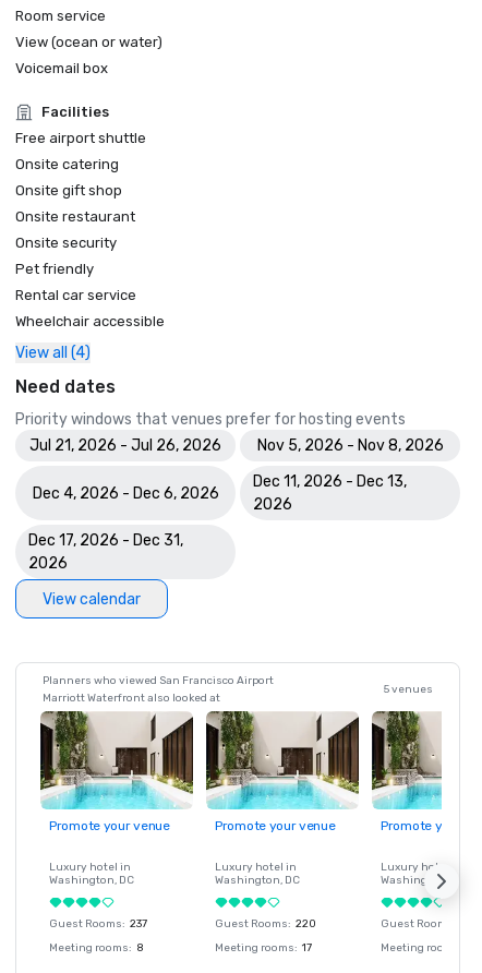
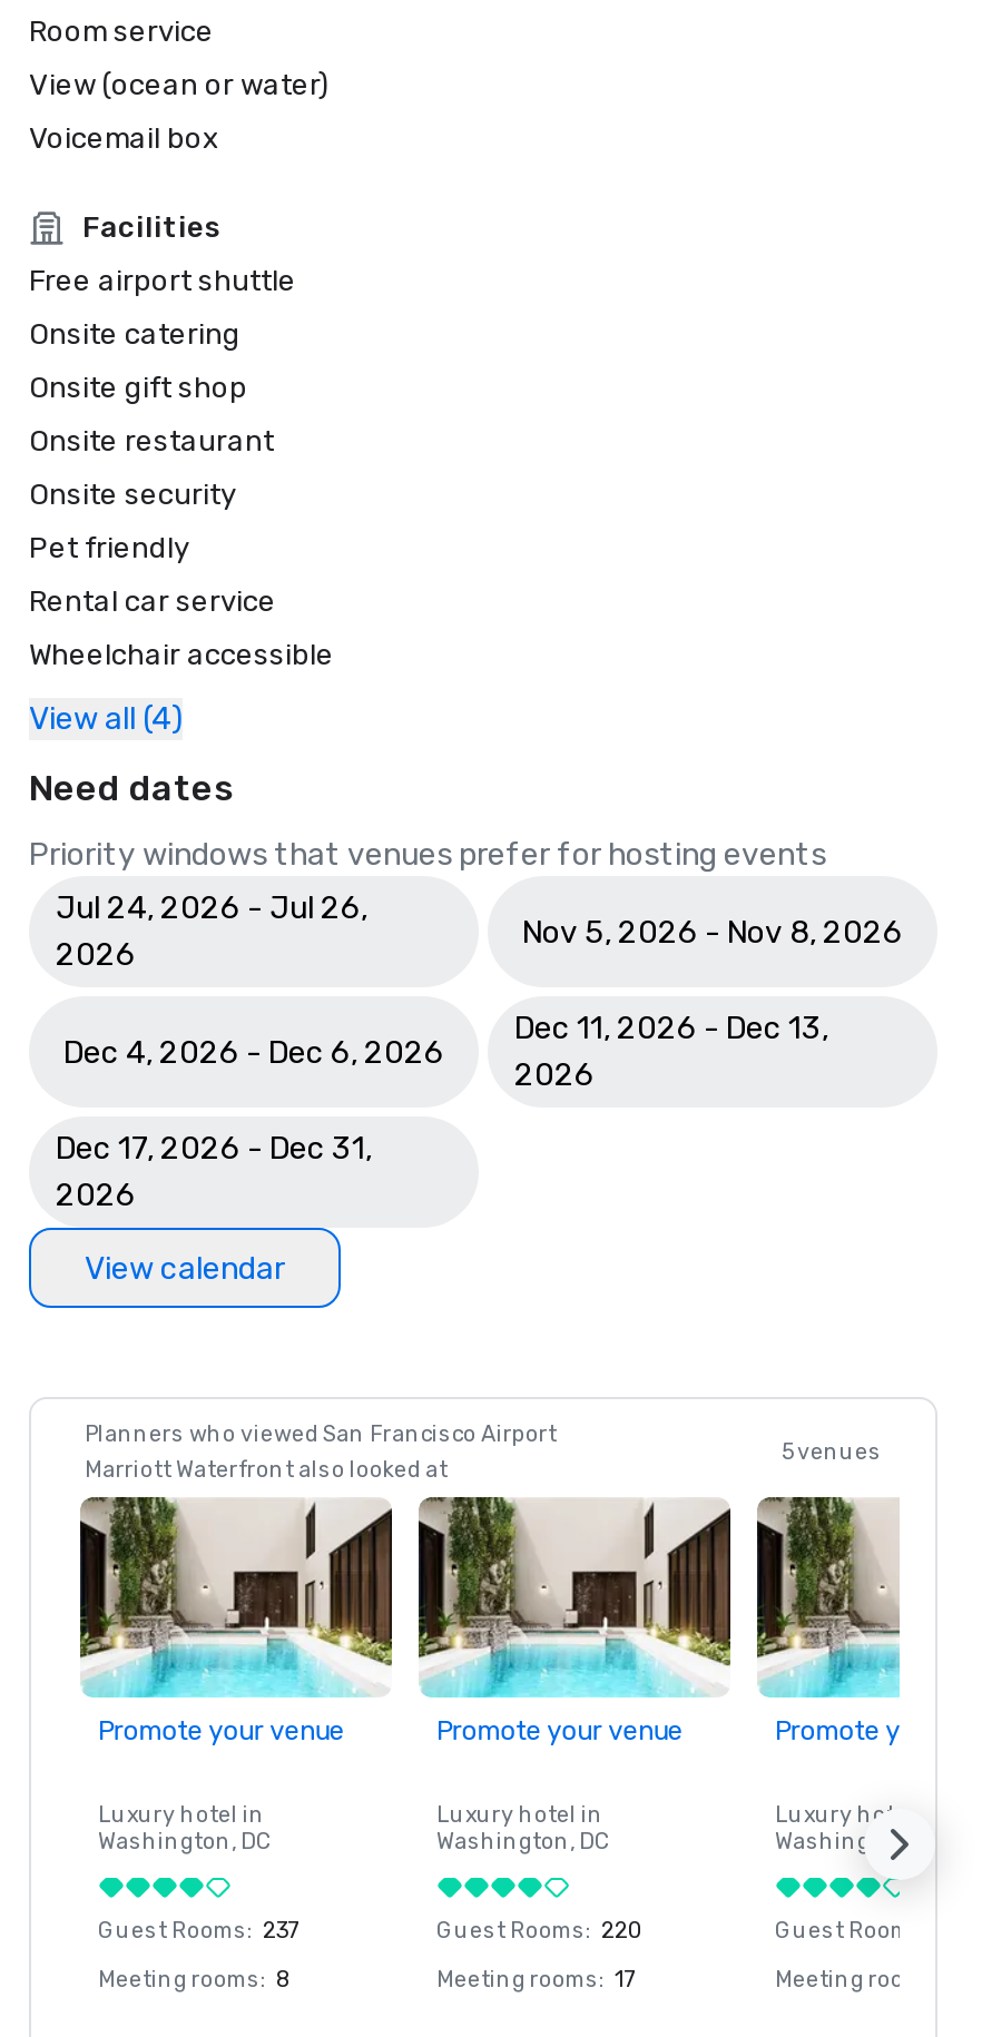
[29,436,221,455] Jul 21, 2026 - Jul 26, 2026 -> [56,889,367,974] Jul 24, 2026 - Jul 26, | 2026

